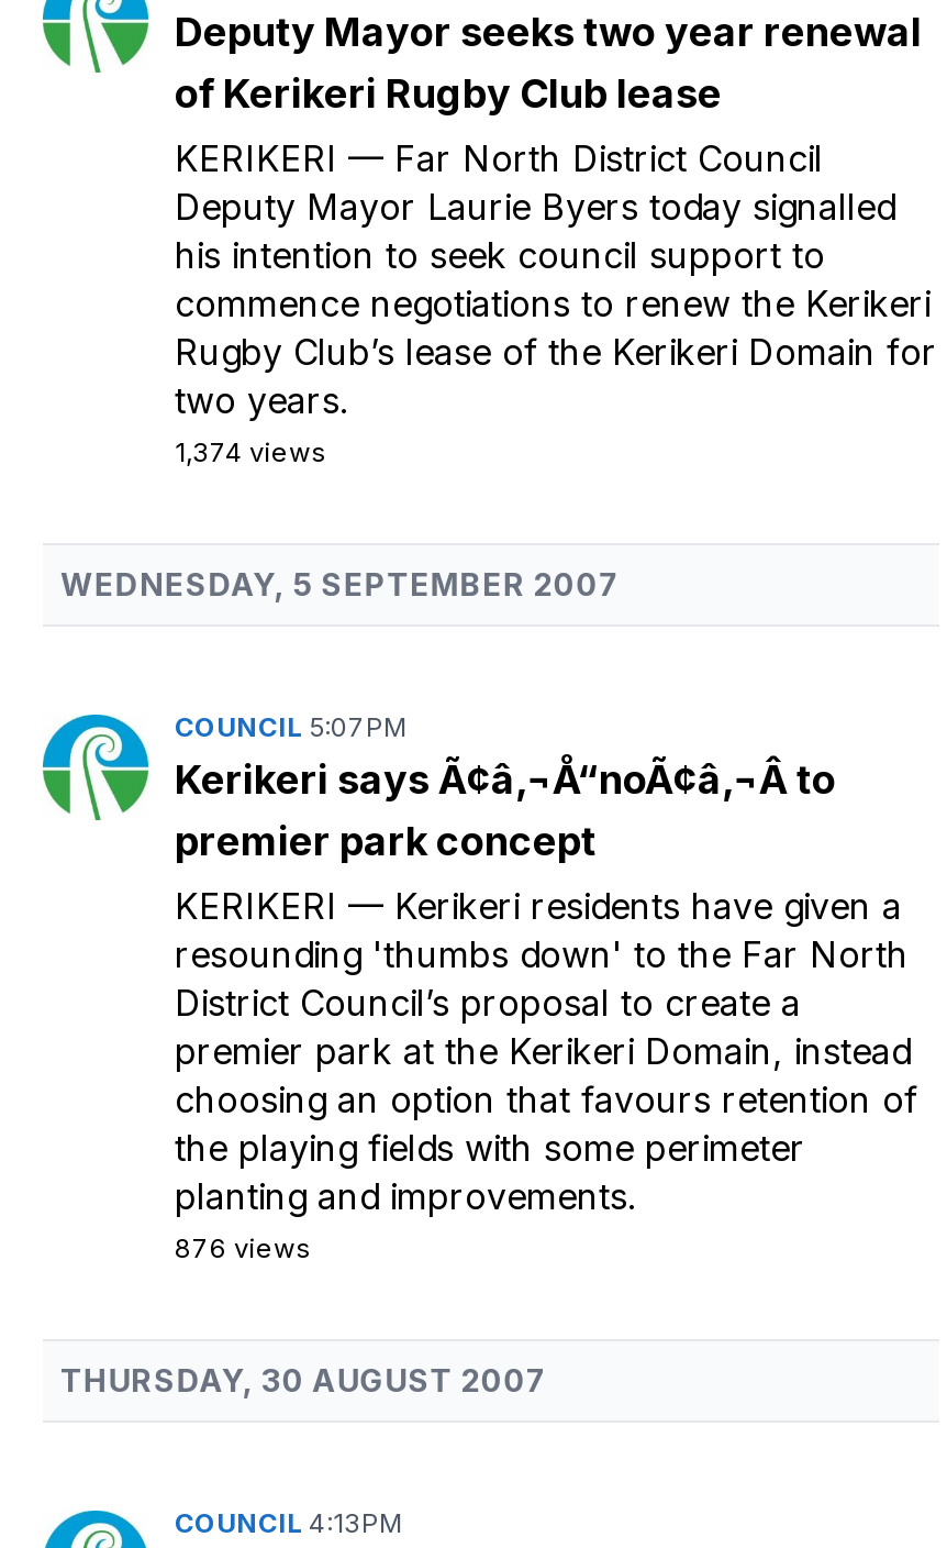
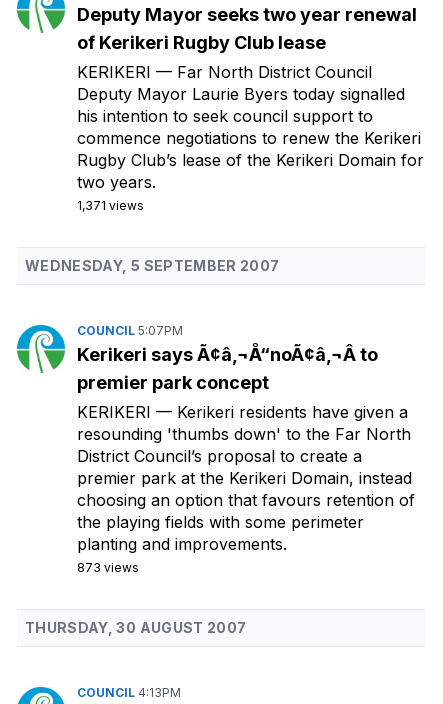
[175,435,326,468] 1,374 views -> [77,198,144,213] 1,371 views
[175,1231,311,1264] 876 views -> [77,560,139,575] 873 views

